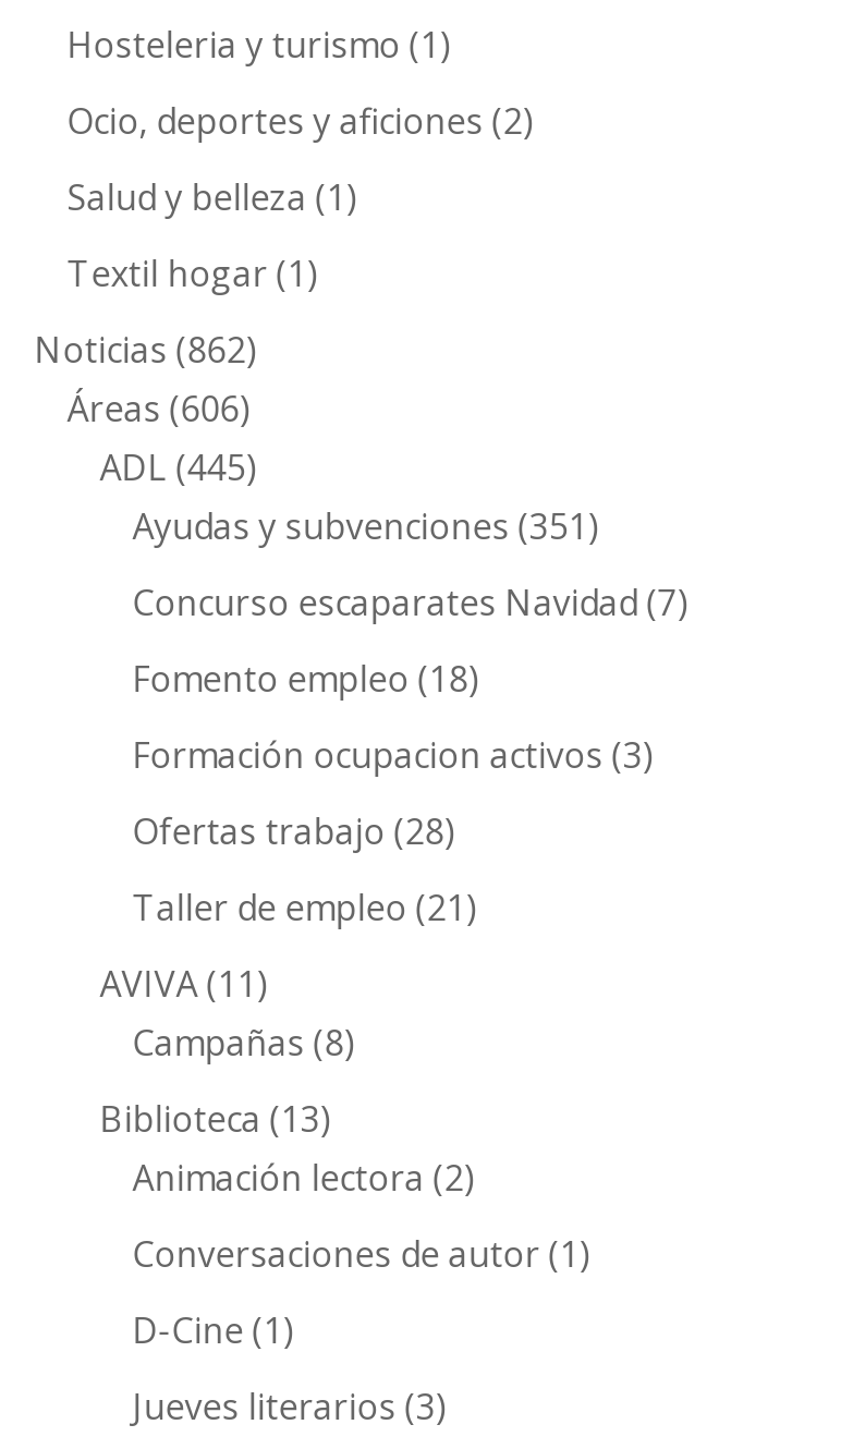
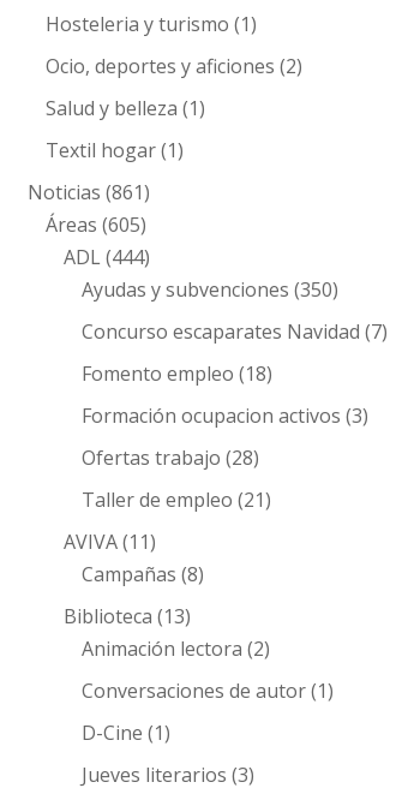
[34,326,257,374] Noticias (862) -> [27,179,150,206] Noticias (861)
[67,385,250,433] Áreas (606) -> [45,212,146,238] Áreas (605)
[100,444,257,492] ADL (445) -> [63,244,150,271] ADL (444)
[132,503,599,551] Ayudas y subvenciones (351) -> [81,277,338,303] Ayudas y subvenciones (350)

